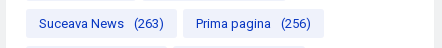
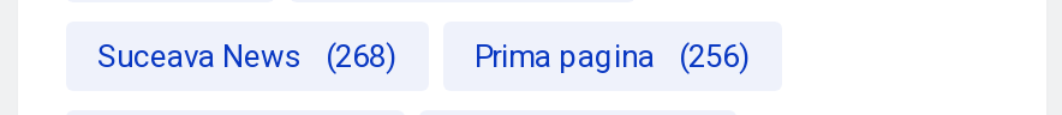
[39,16,164,31] Suceava News (263) -> [97,38,398,74] Suceava News (268)

